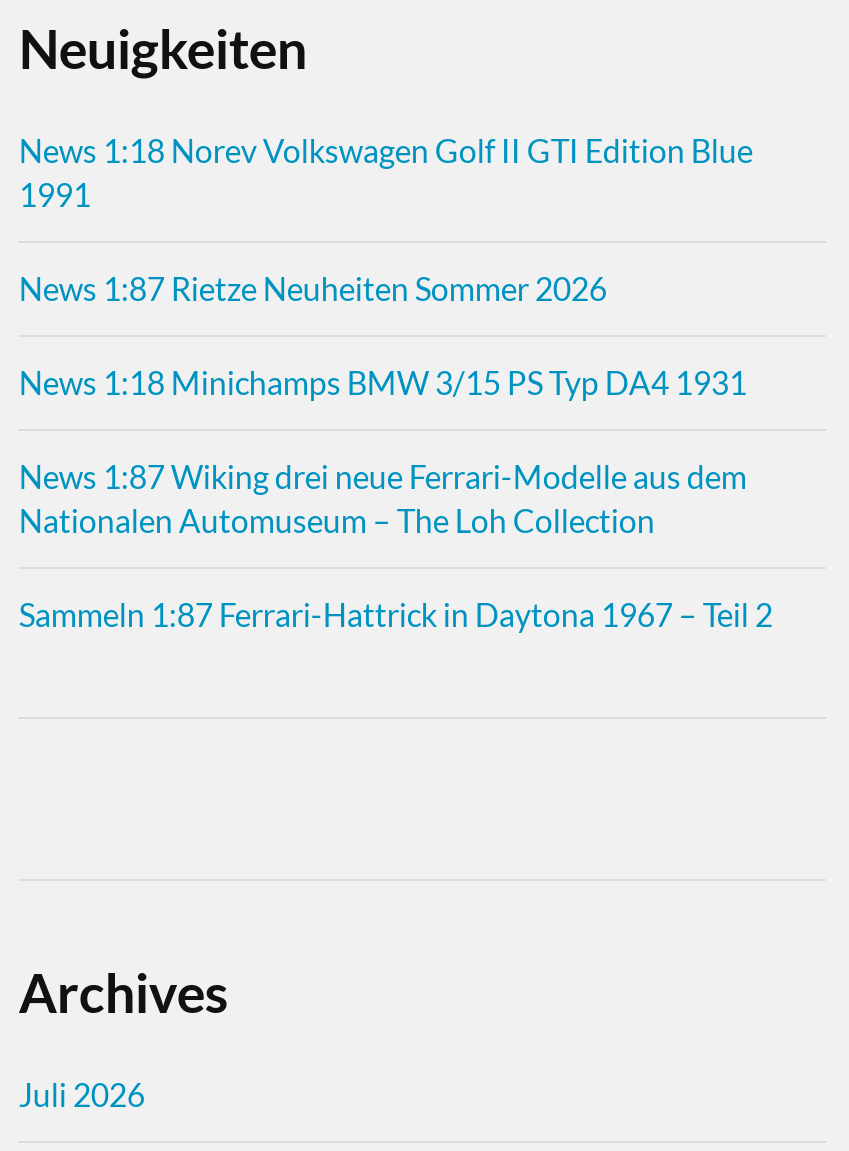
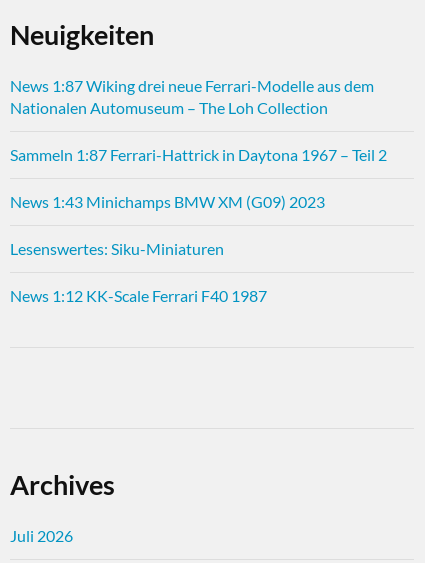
[19,131,753,401] News 1:18 Norev Volkswagen Golf II GTI Edition Blue | 1991 | News 1:87 Rietze Neuheiten Sommer 2026 | News 1:18 Minichamps BMW 3/15 PS Typ DA4 1931 -> none
moved [19,457,773,633] -> [10,76,387,164]: News 1:87 Wiking drei neue Ferrari-Modelle aus dem | Nationalen Automuseum – The Loh Collection | Sammeln 1:87 Ferrari-Hattrick in Daytona 1967 – Teil 2
none -> [10,192,325,305] News 1:43 Minichamps BMW XM (G09) 2023 | Lesenswertes: Siku-Miniaturen | News 1:12 KK-Scale Ferrari F40 1987

